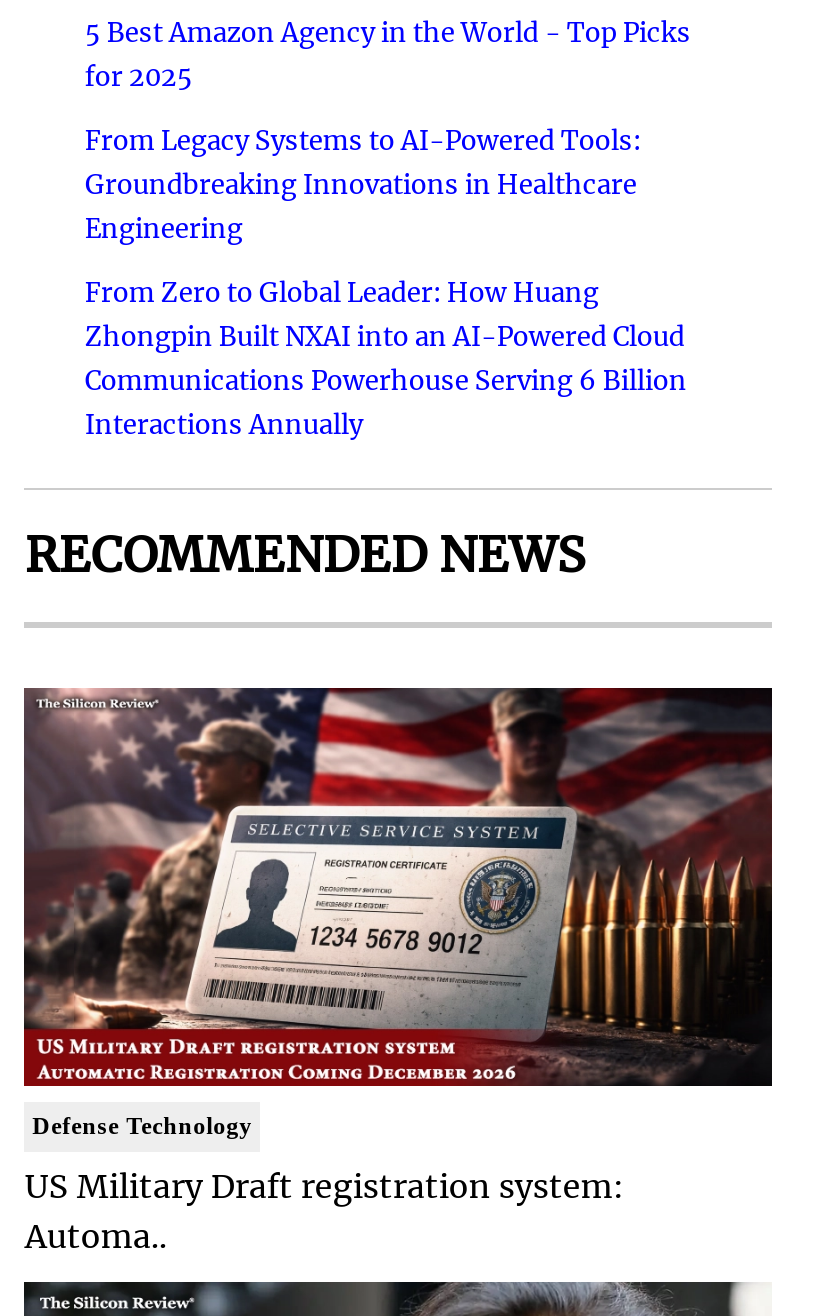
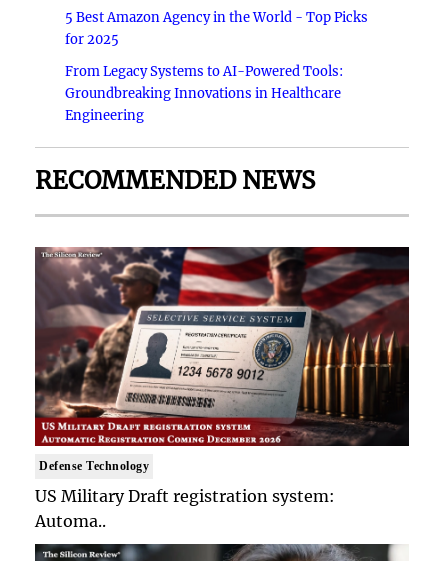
[85,276,687,442] From Zero to Global Leader: How Huang | Zhongpin Built NXAI into an AI-Powered Cloud | Communications Powerhouse Serving 6 Billion | Interactions Annually -> none

